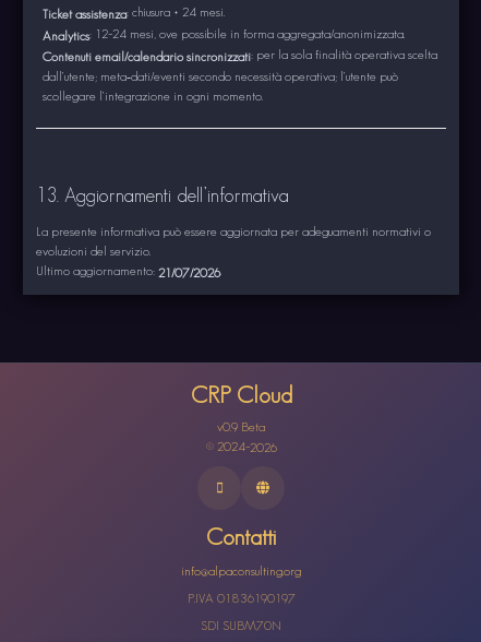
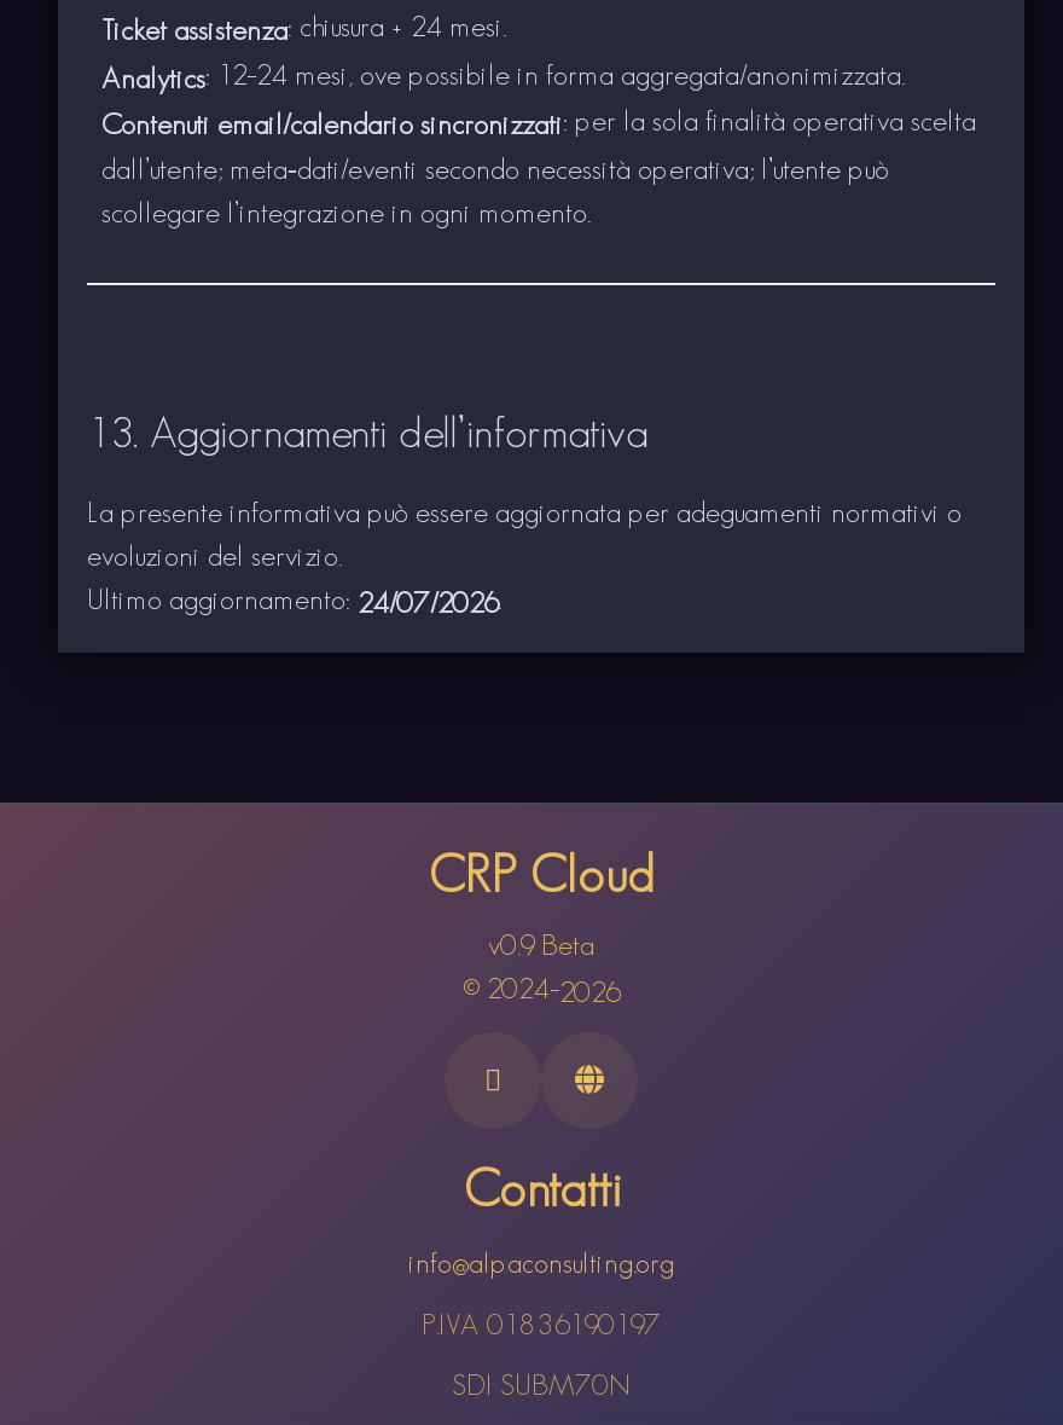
[36,263,220,278] Ultimo aggiornamento: 21/07/2026 -> [87,581,498,616] Ultimo aggiornamento: 24/07/2026

